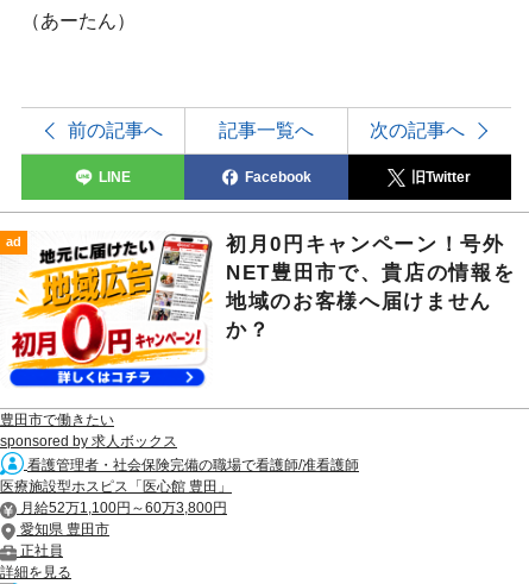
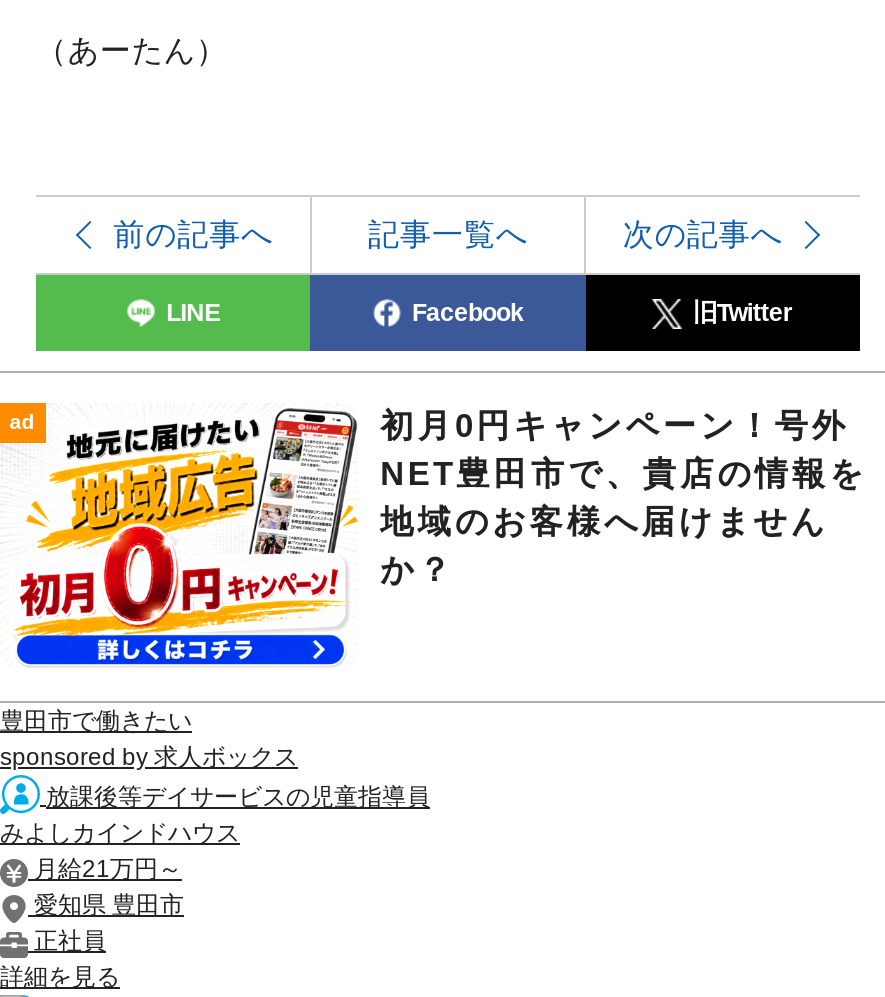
[0,456,359,516] 看護管理者・社会保険完備の職場で看護師/准看護師 | 医療施設型ホスピス「医心館 豊田」 | 月給52万1,100円～60万3,800円 -> [0,782,430,882] 放課後等デイサービスの児童指導員 | みよしカインドハウス | 月給21万円～

